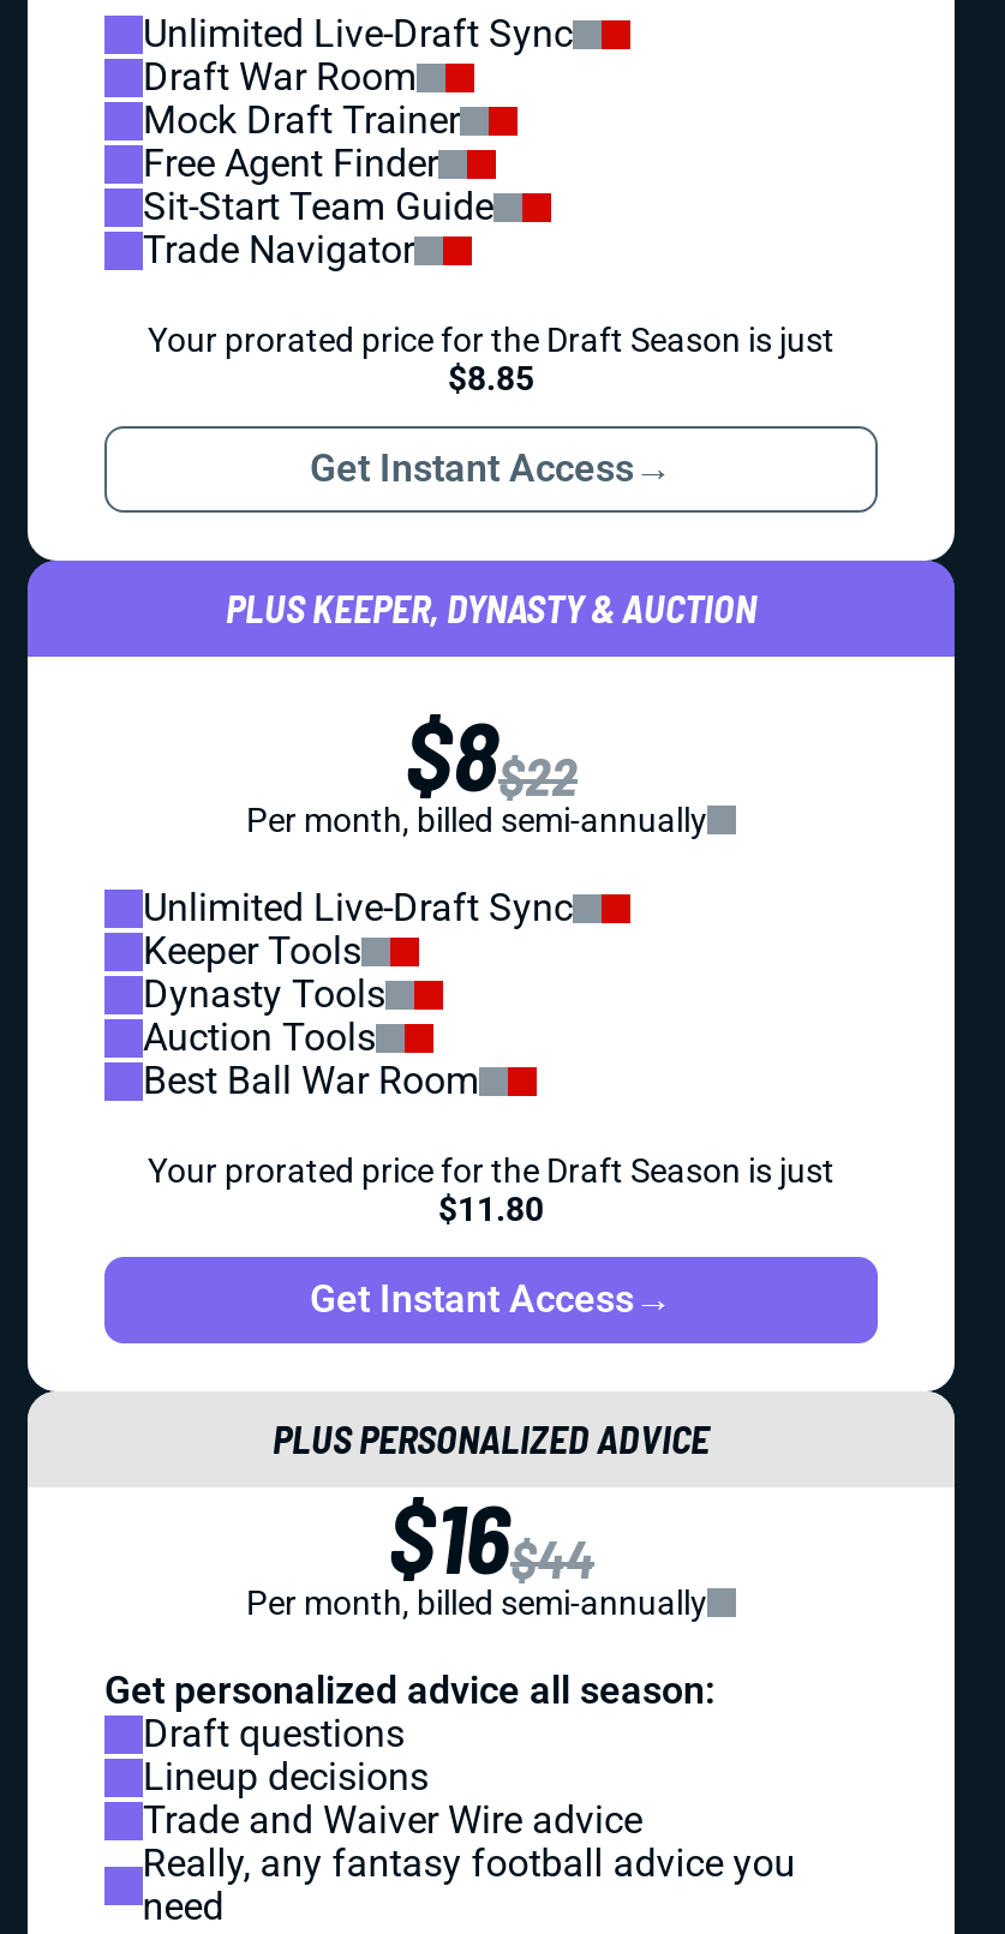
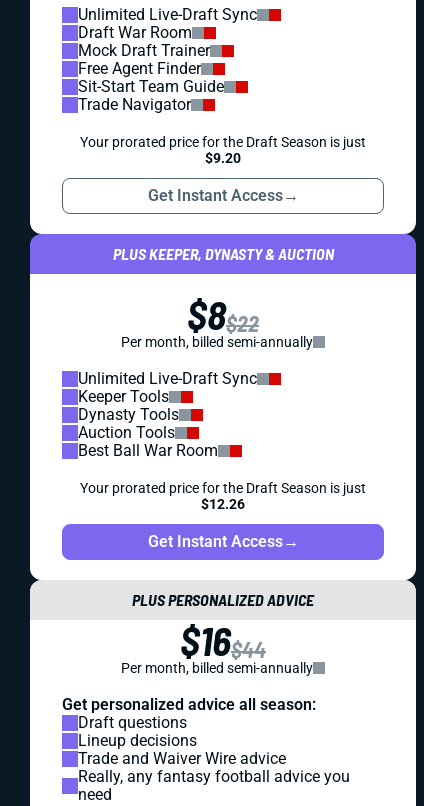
[448,359,534,397] $8.85 -> [205,150,241,166] $9.20
[438,1190,544,1228] $11.80 -> [201,496,245,512] $12.26

